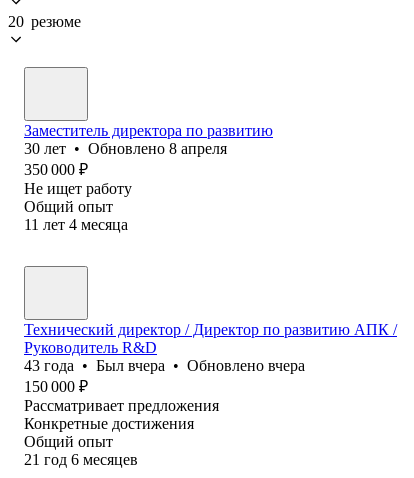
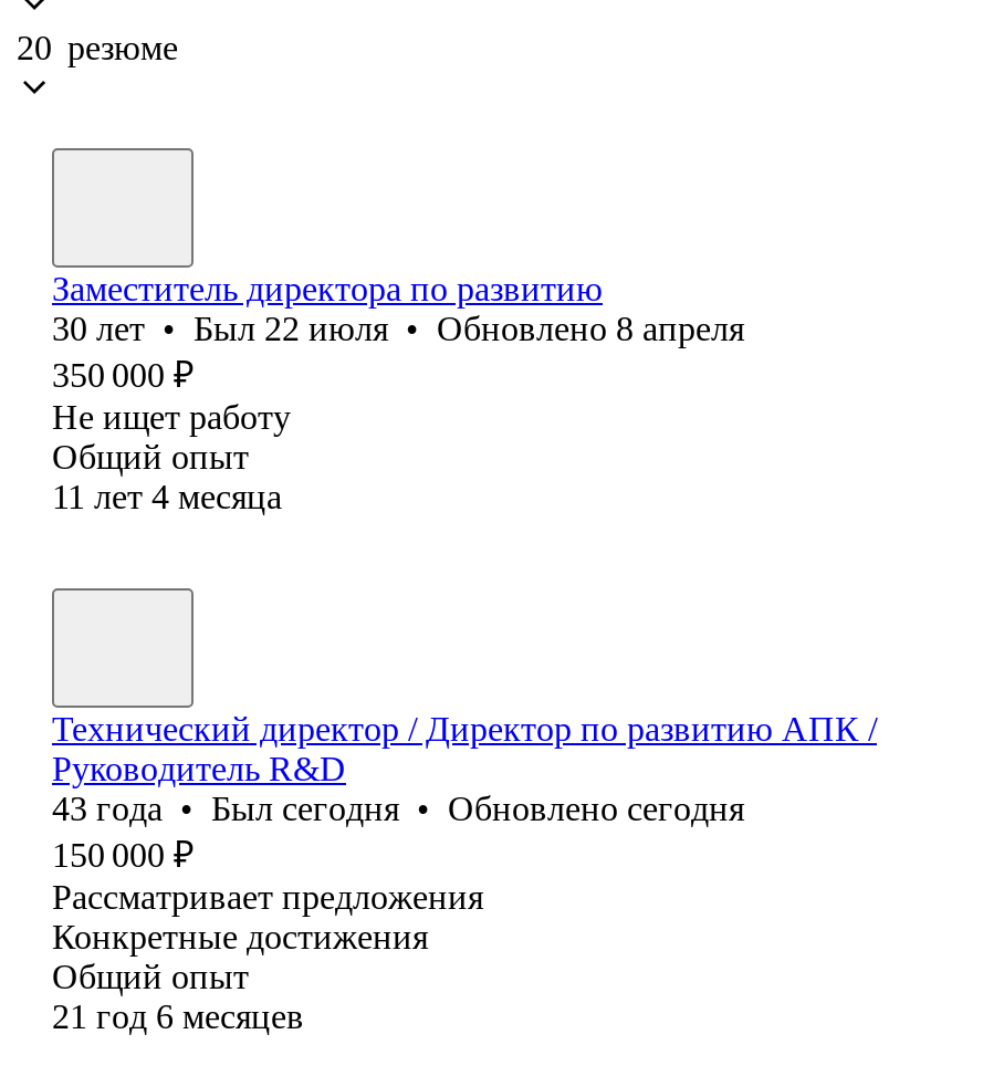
[24,140,227,157] 30 лет • Обновлено 8 апреля -> [52,309,744,347] 30 лет • Был 22 июля • Обновлено 8 апреля
[24,357,305,374] 43 года • Был вчера • Обновлено вчера -> [52,789,744,827] 43 года • Был сегодня • Обновлено сегодня

